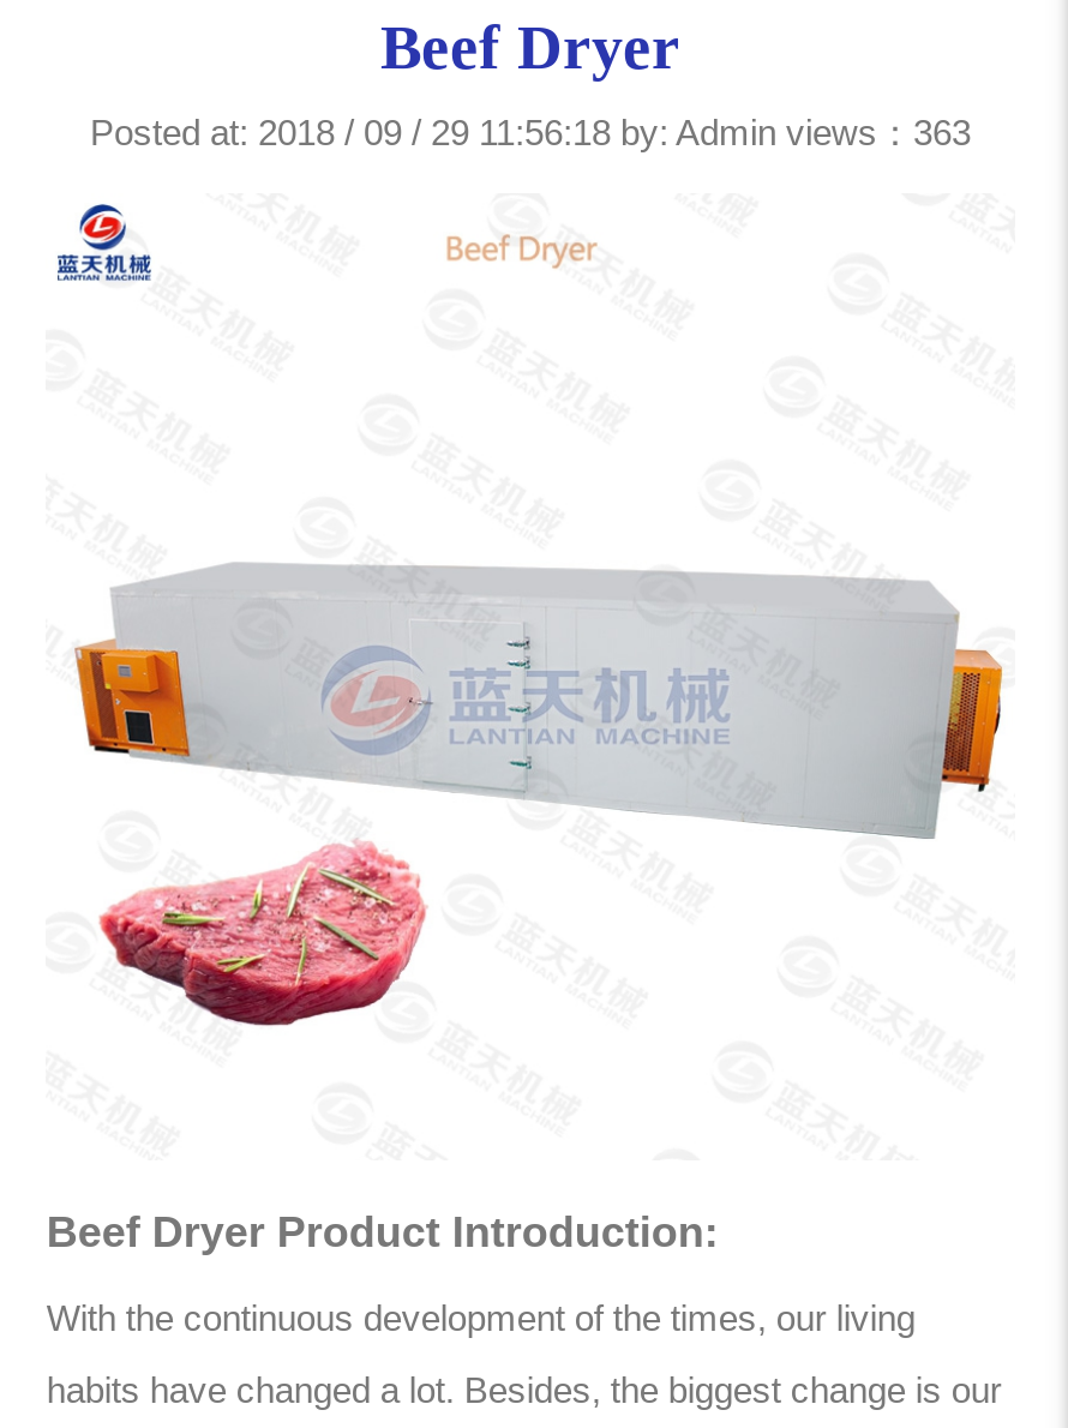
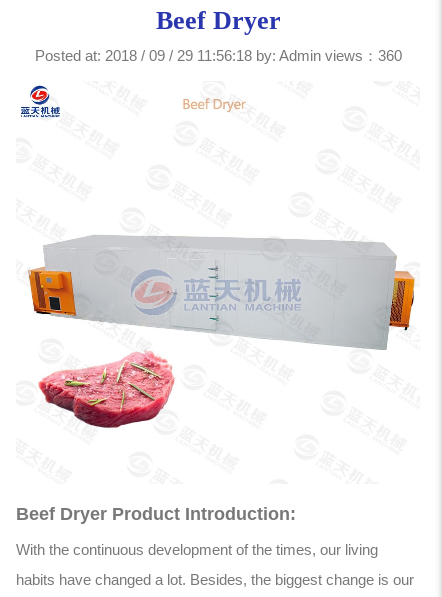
[90,112,971,152] Posted at: 2018 / 09 / 29 11:56:18 by: Admin views：363 -> [34,47,401,64] Posted at: 2018 / 09 / 29 11:56:18 by: Admin views：360

